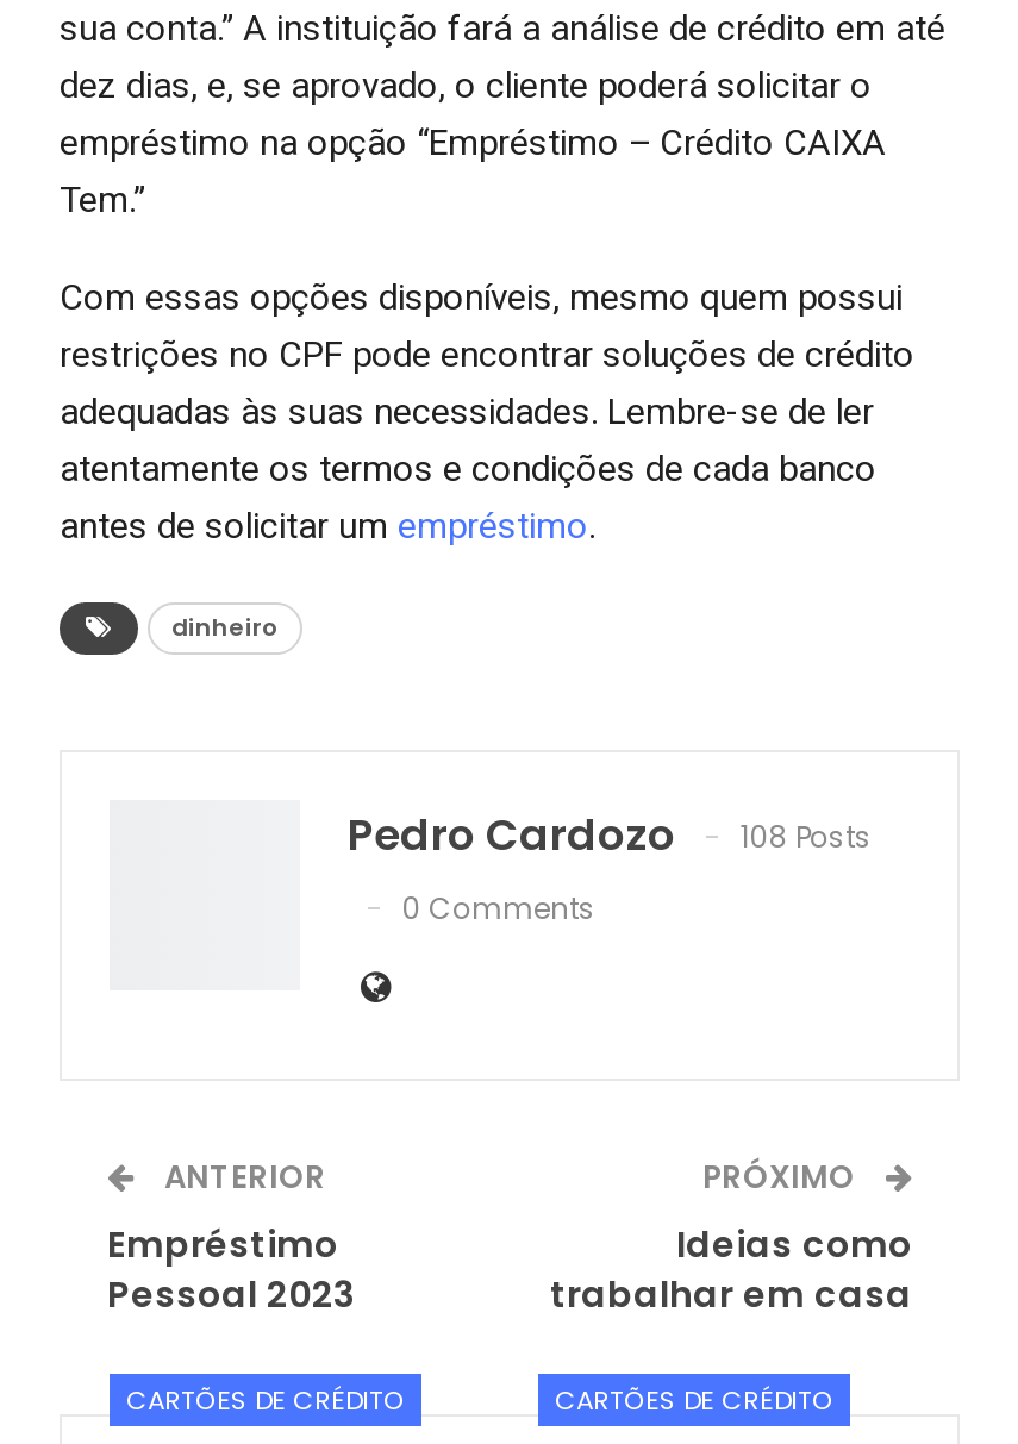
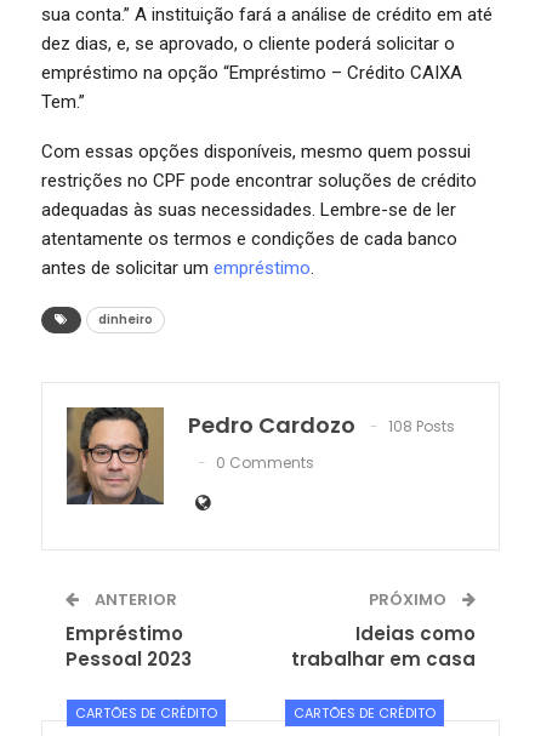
none -> [66,406,165,506] [image]

